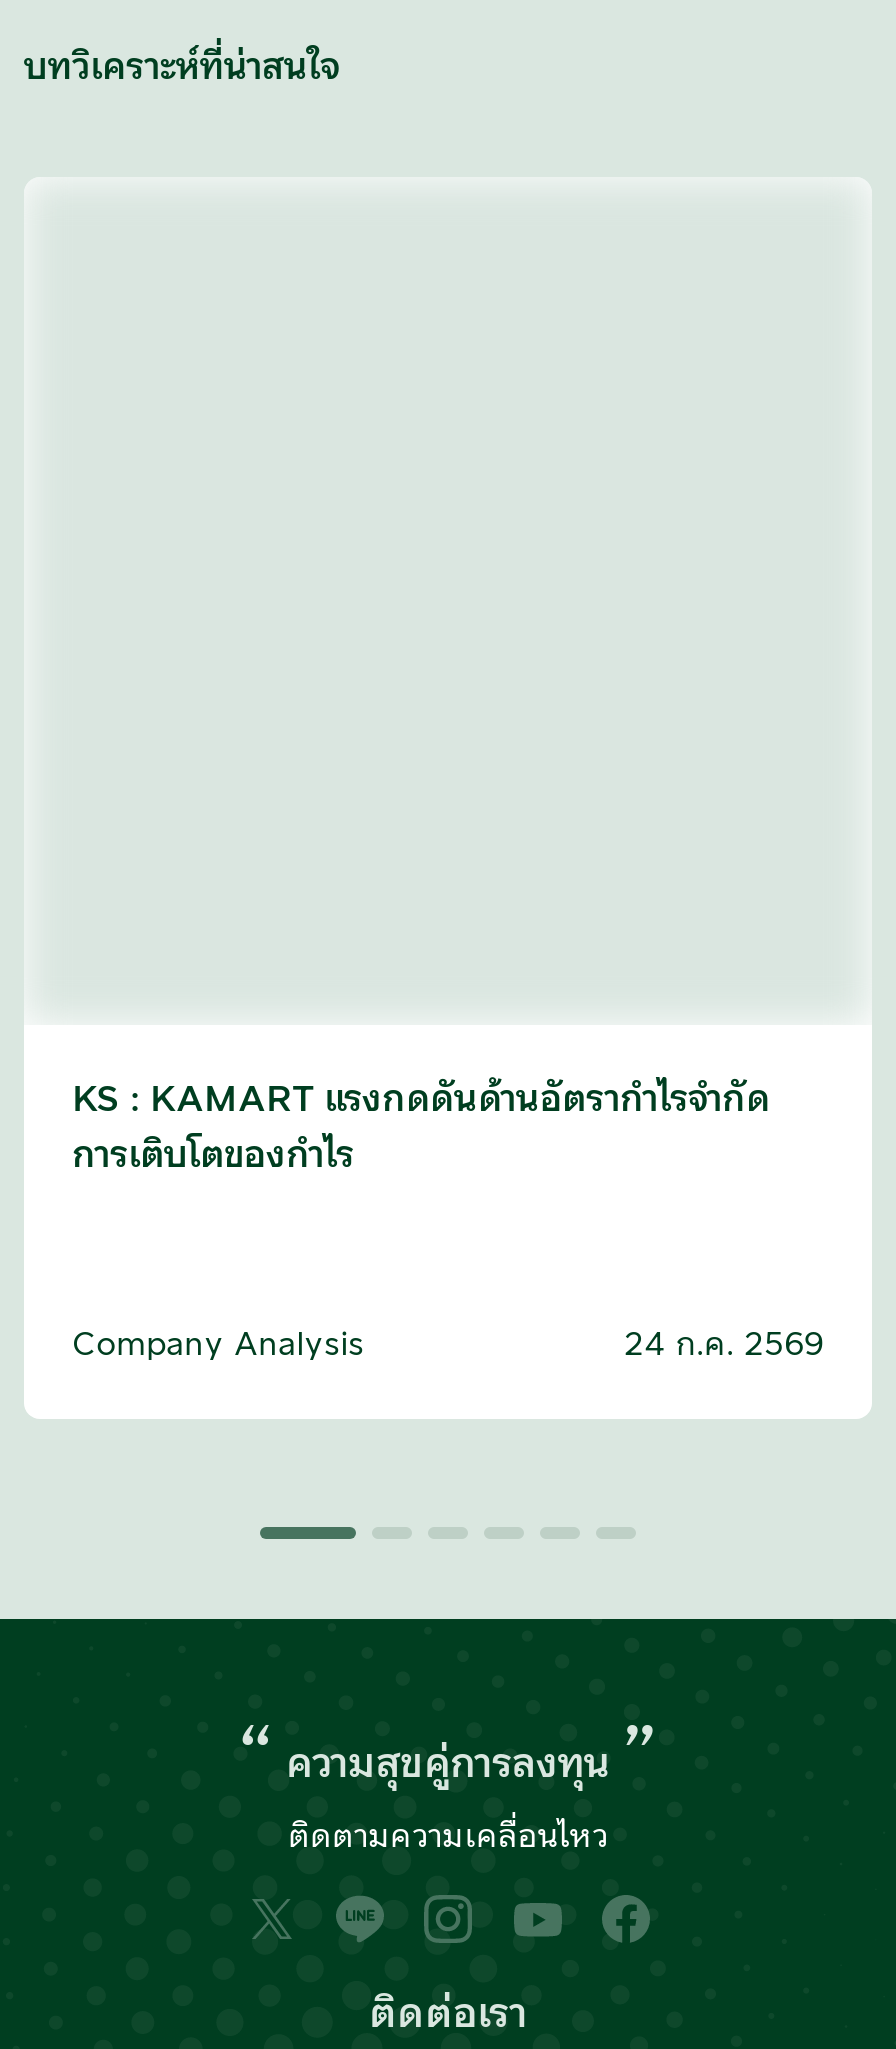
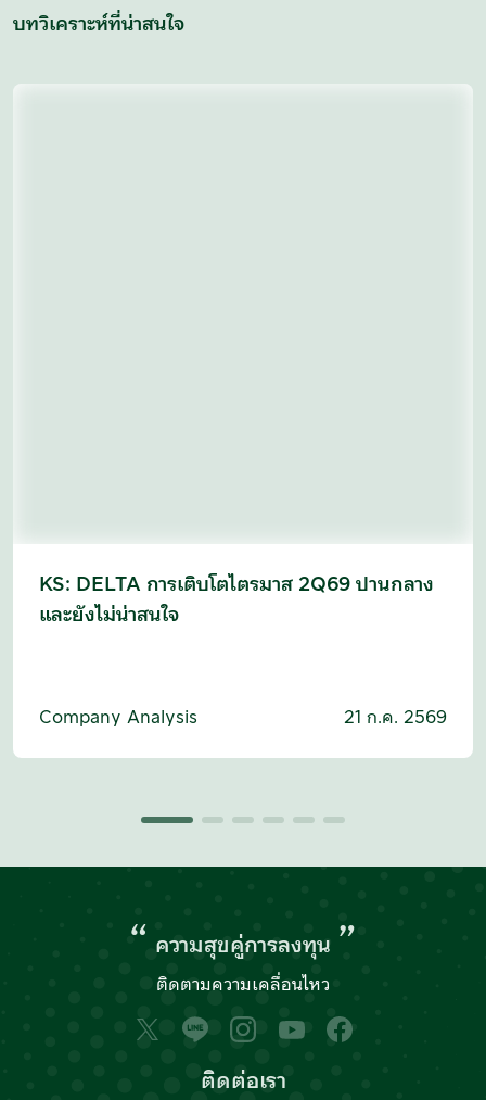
[72,1074,770,1180] KS : KAMART แรงกดดันด้านอัตรากำไรจำกัด | การเติบโตของกำไร -> [39,571,434,628] KS: DELTA การเติบโตไตรมาส 2Q69 ปานกลาง | และยังไม่น่าสนใจ
[624,1322,824,1366] 24 ก.ค. 2569 -> [344,705,447,729] 21 ก.ค. 2569

